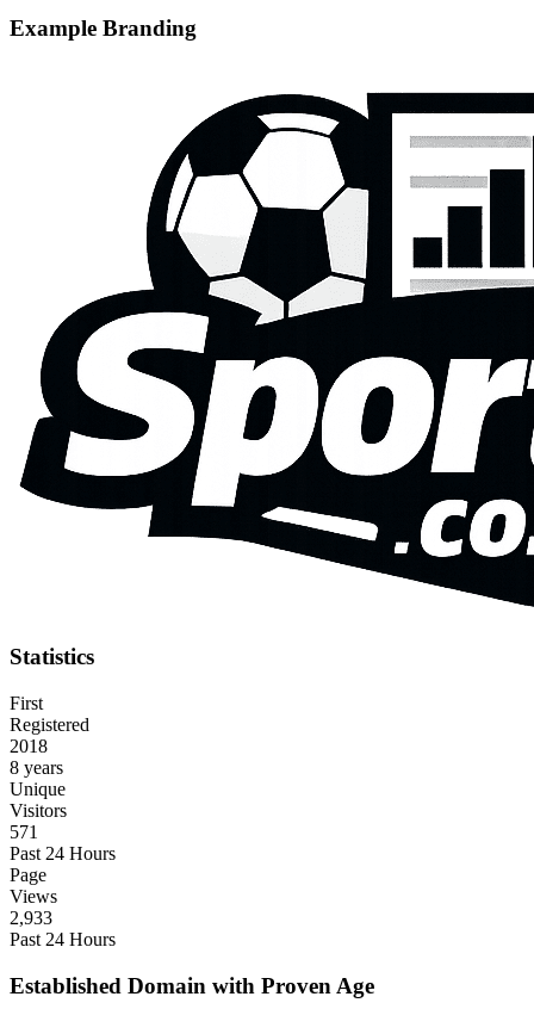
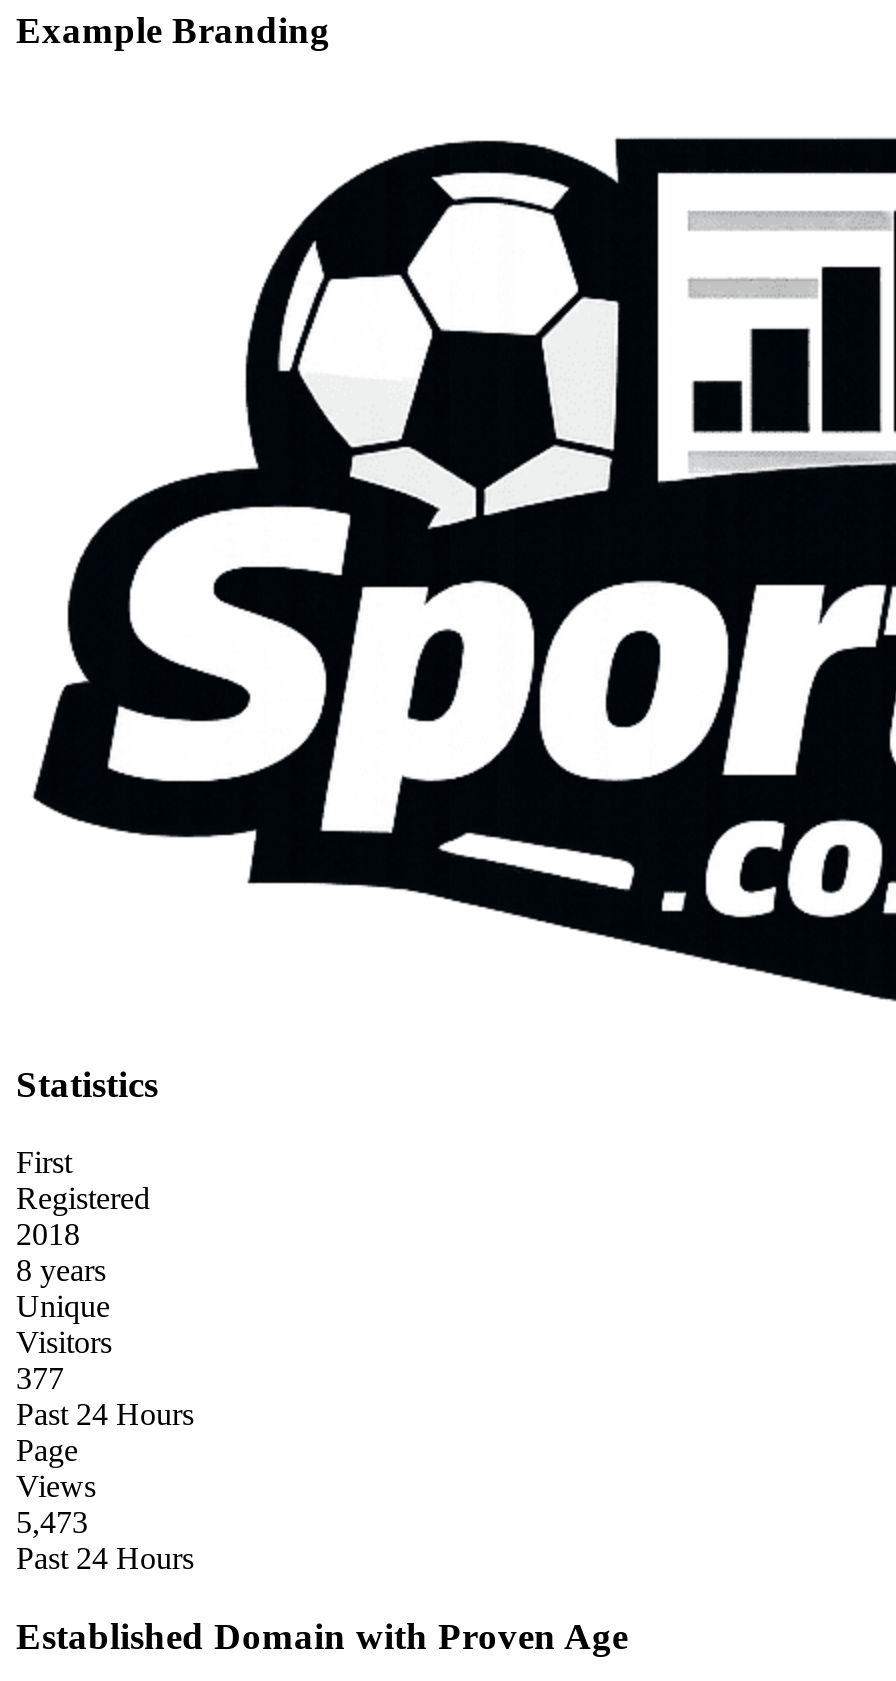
[10,822,38,842] 571 -> [16,1361,64,1395] 377
[10,908,52,928] 2,933 -> [16,1505,88,1539] 5,473

